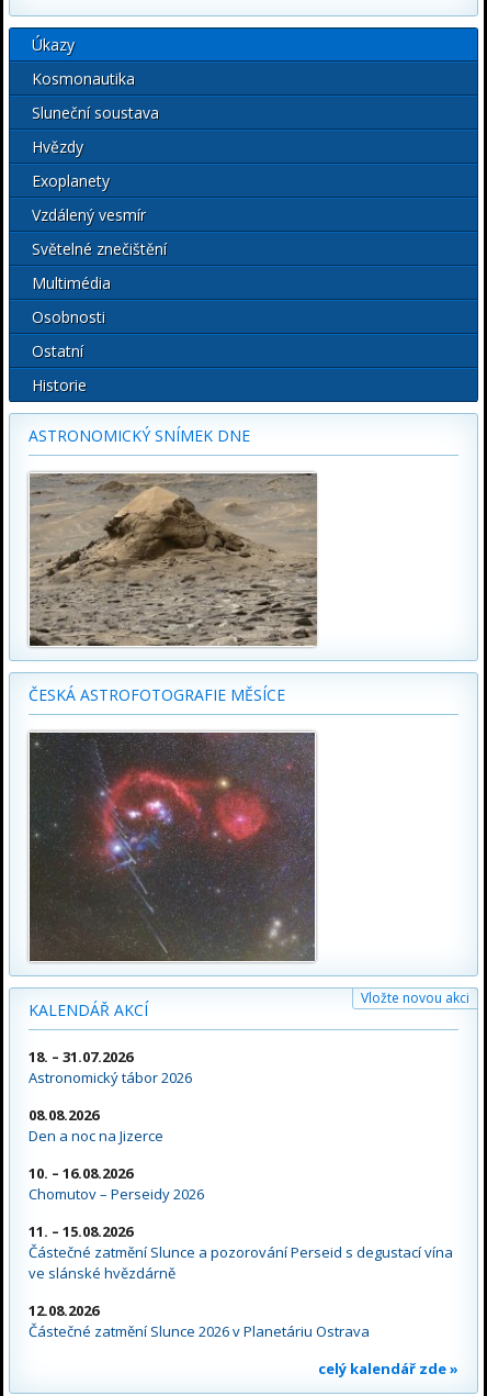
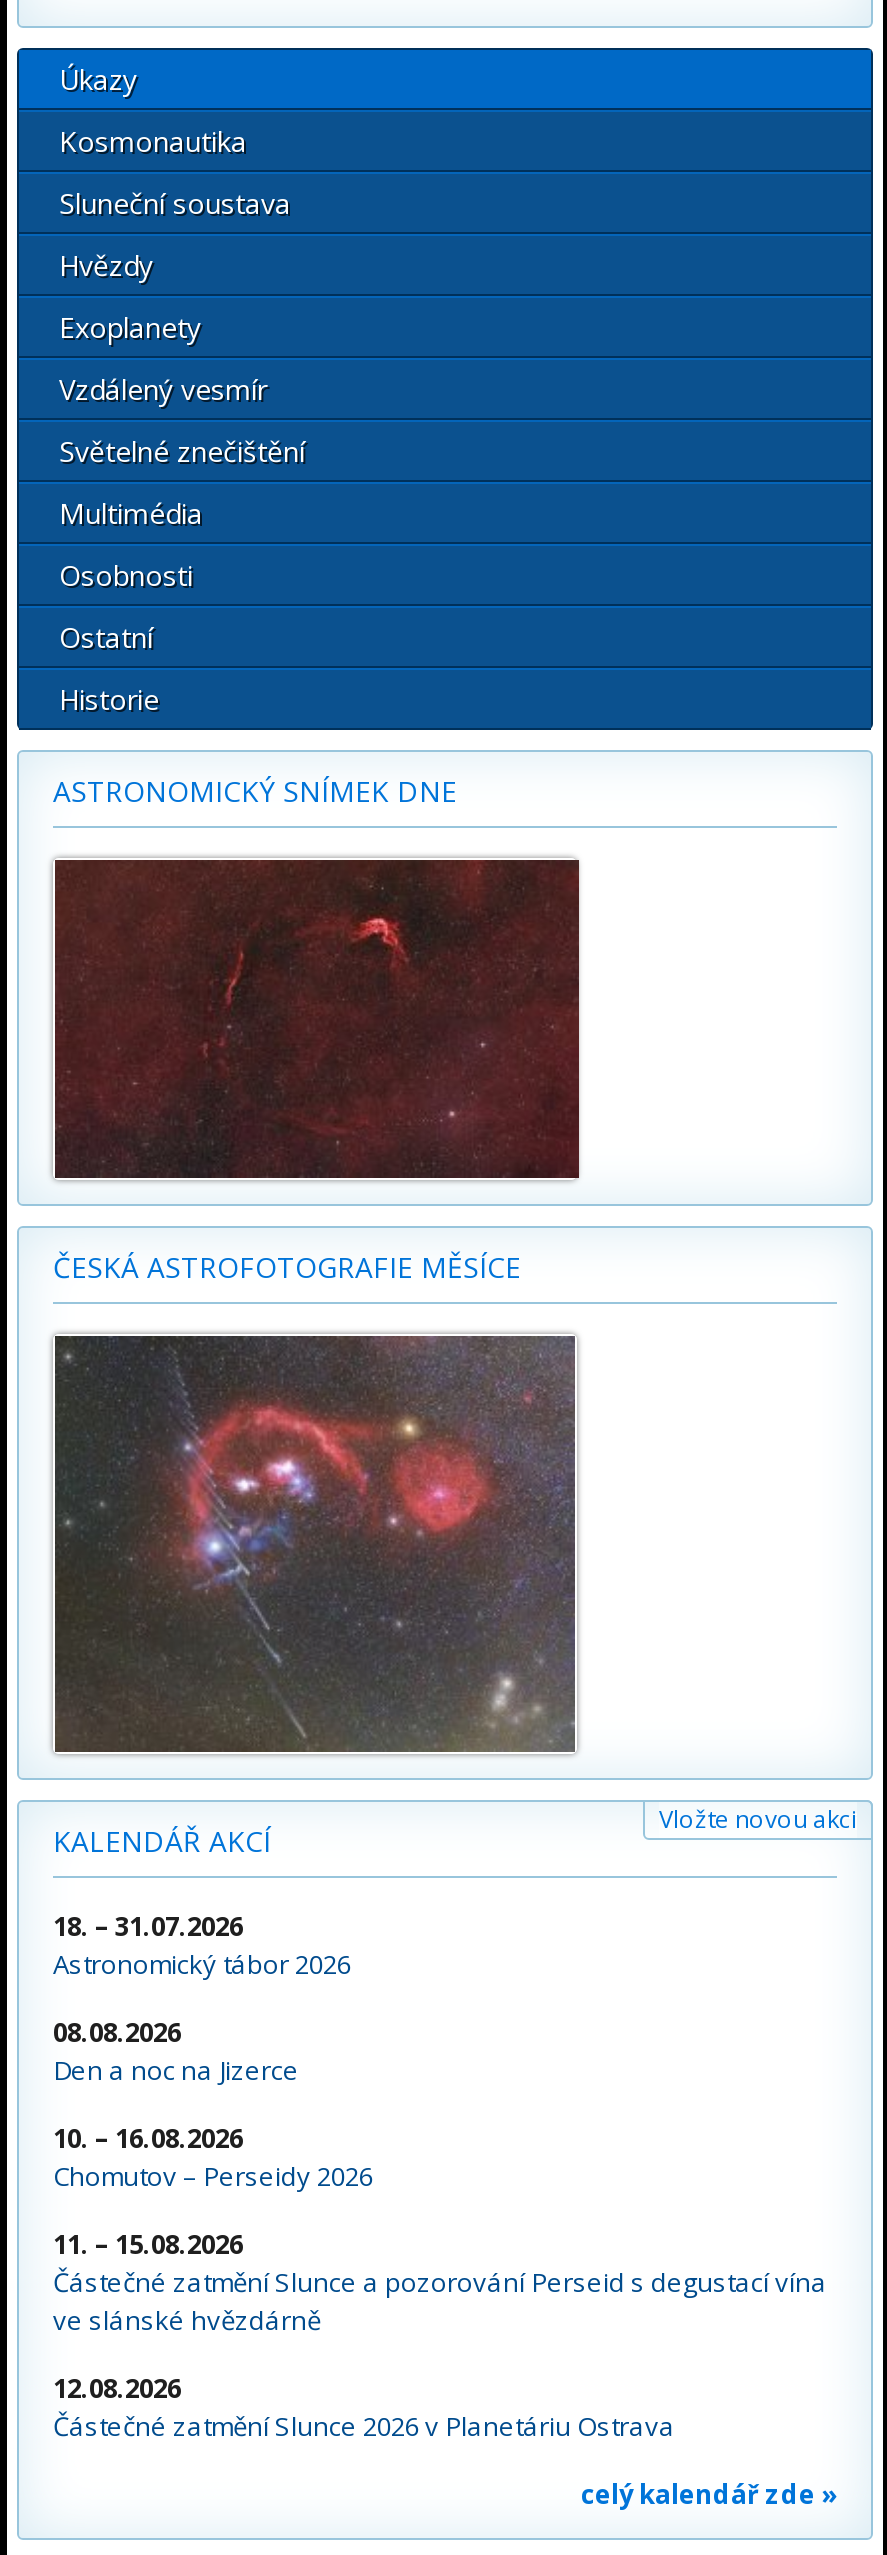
[30,473,317,646] [image] -> [55,860,579,1178] [image]

